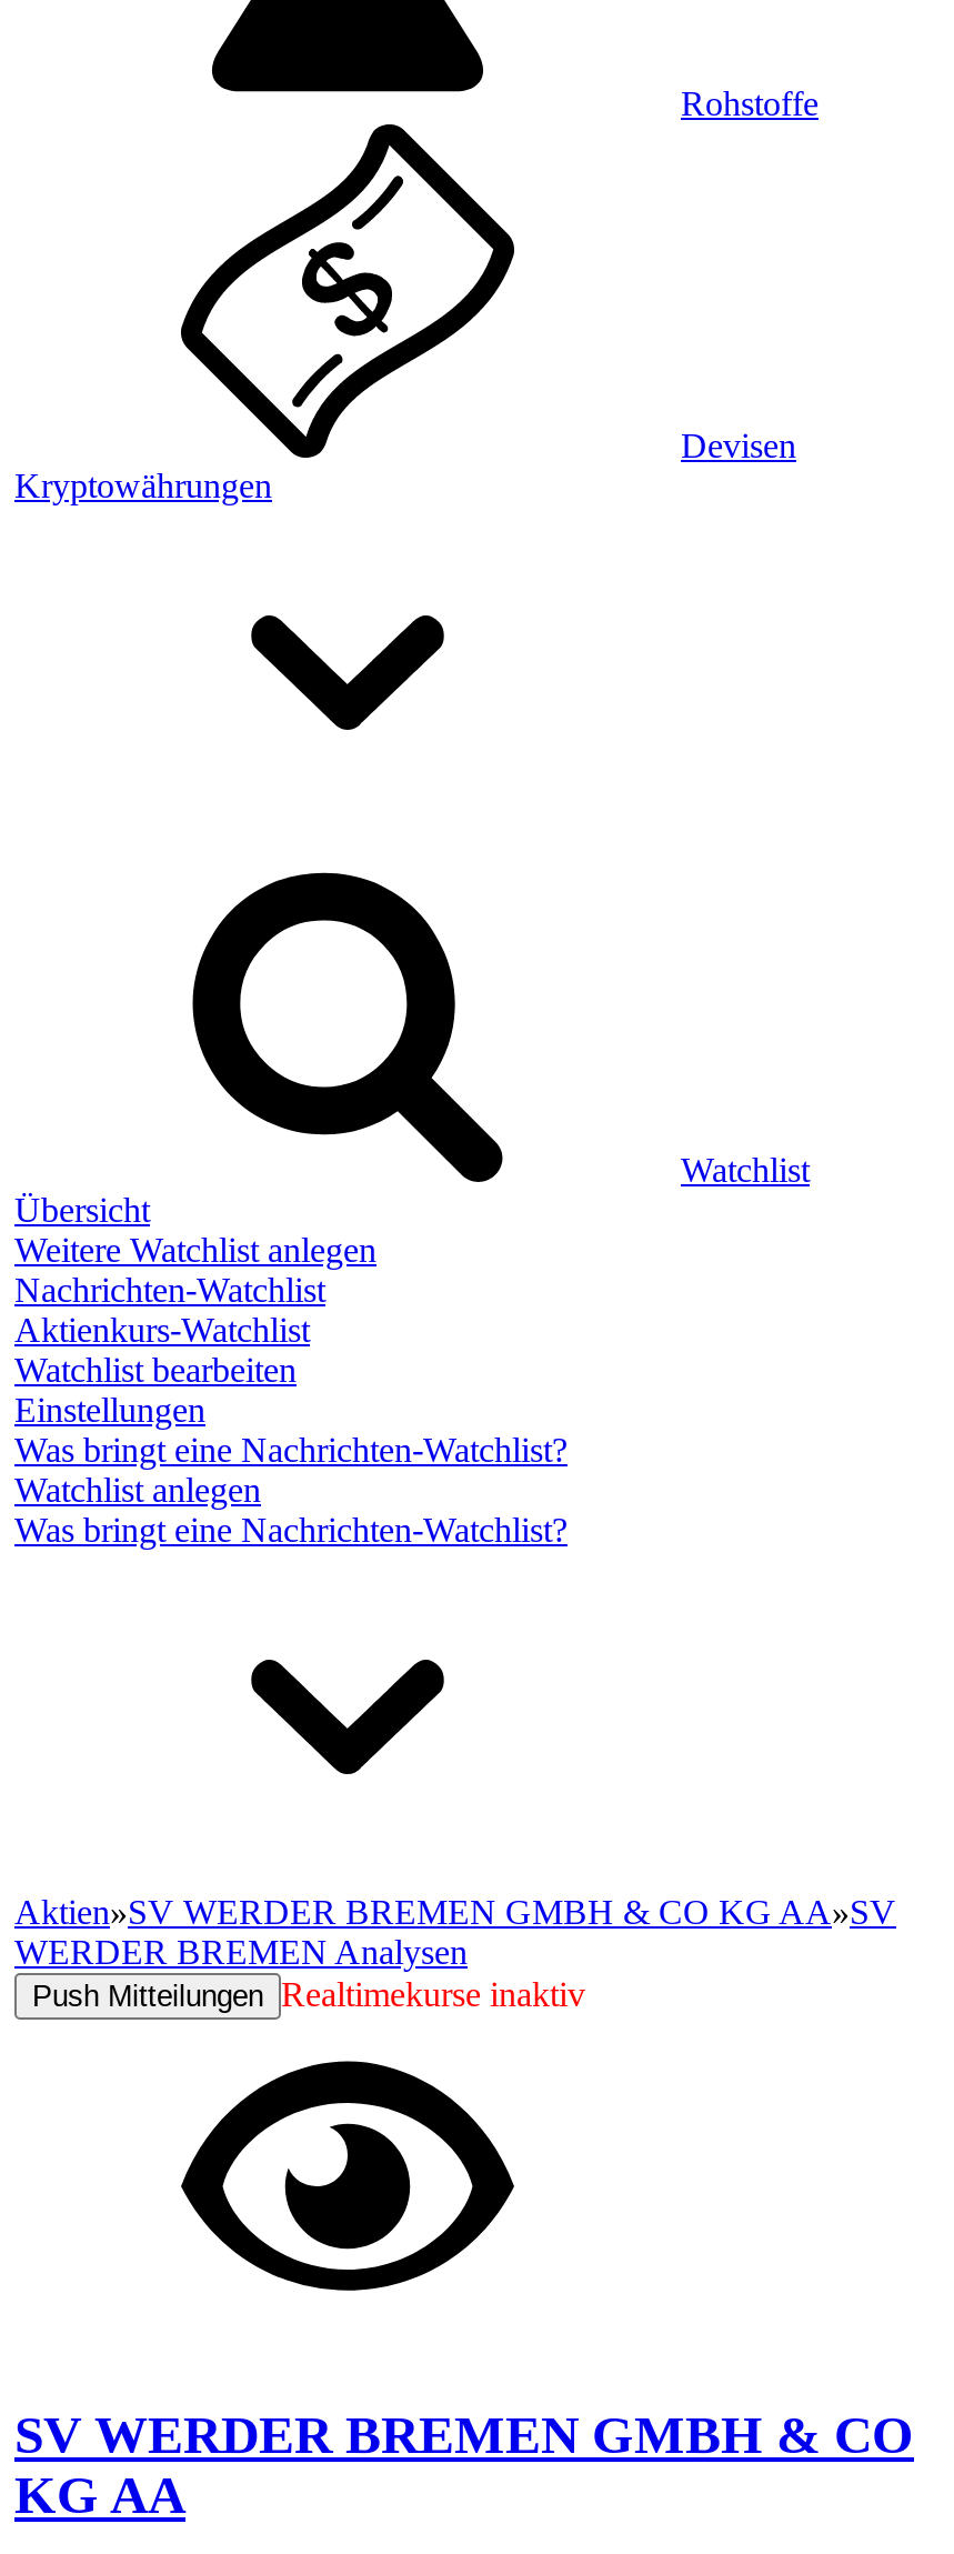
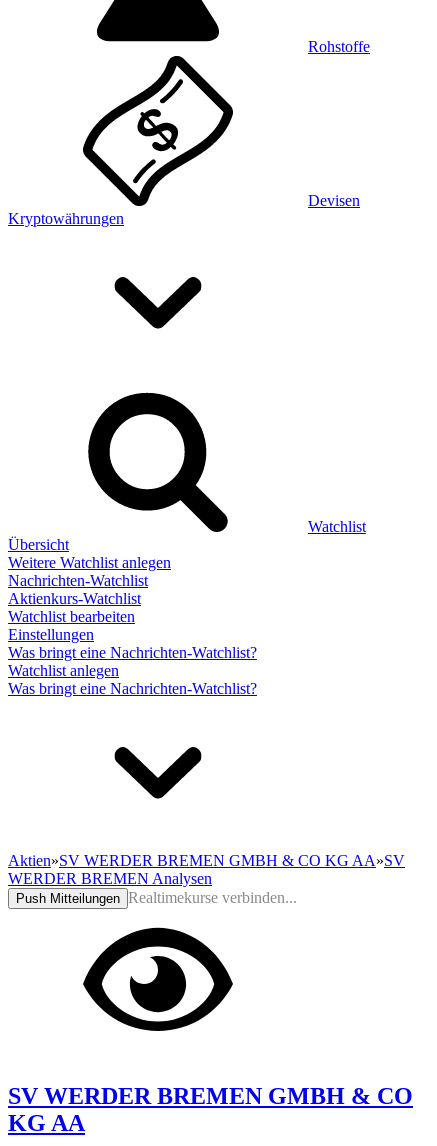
[32,1975,585,2013] Push Mitteilungen Realtimekurse inaktiv -> [16,889,297,906] Push Mitteilungen Realtimekurse verbinden...

